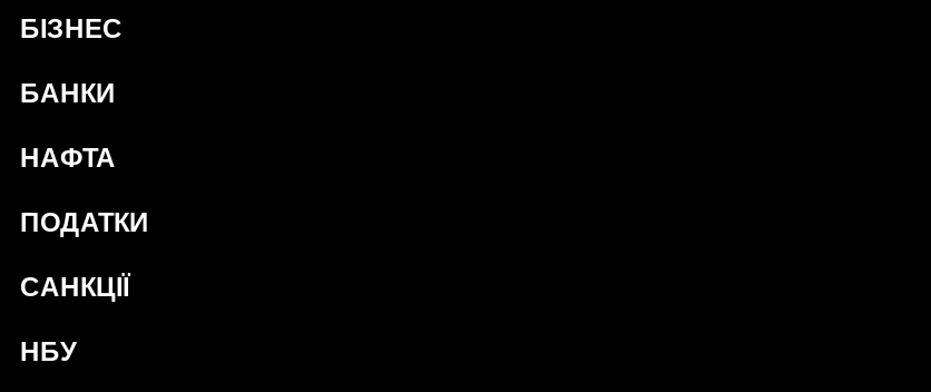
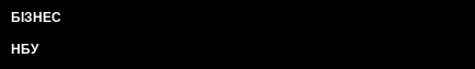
[20,78,149,303] БАНКИ | НАФТА | ПОДАТКИ | САНКЦІЇ -> none

